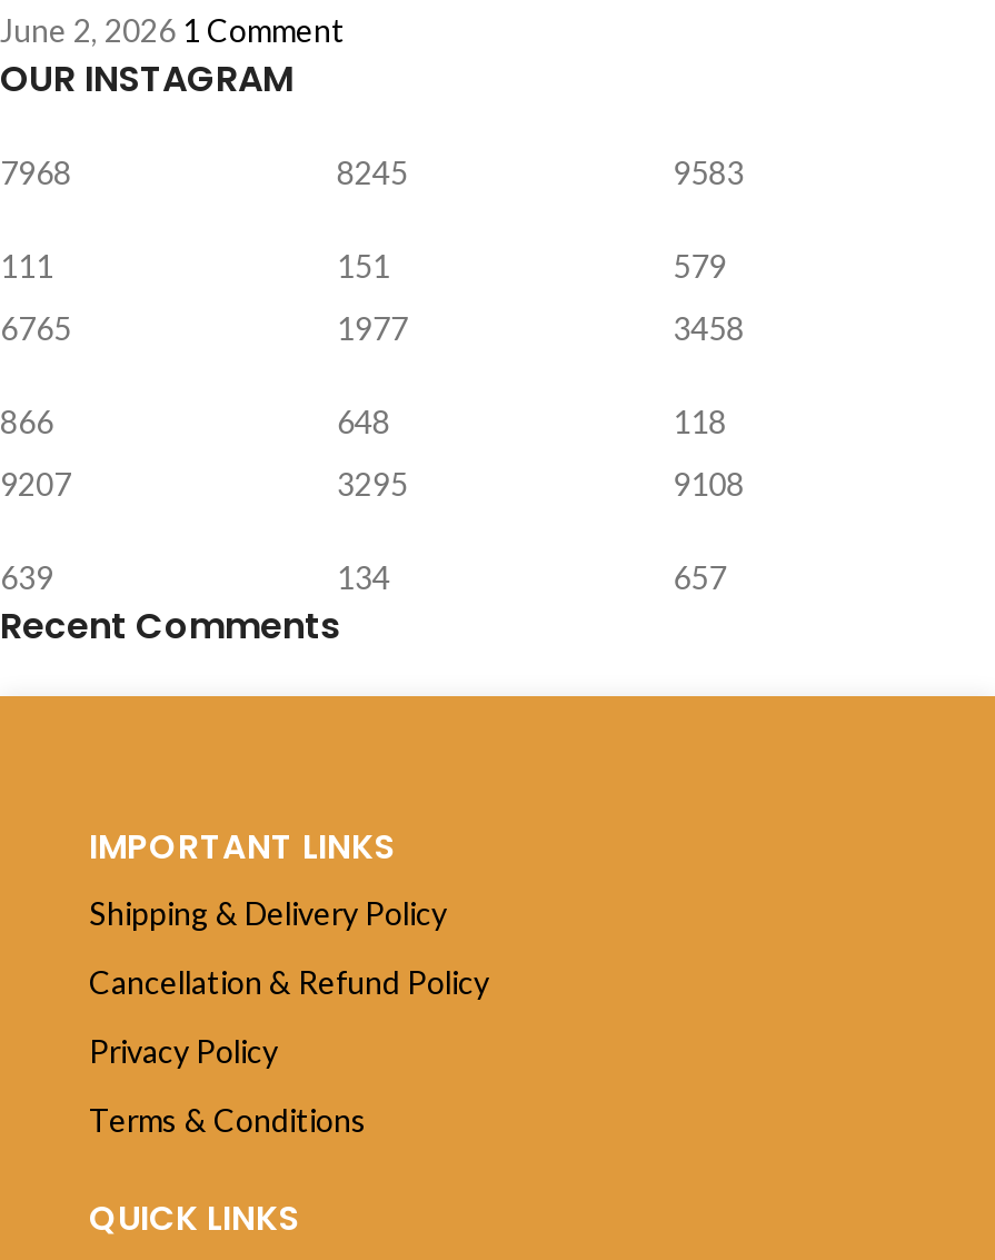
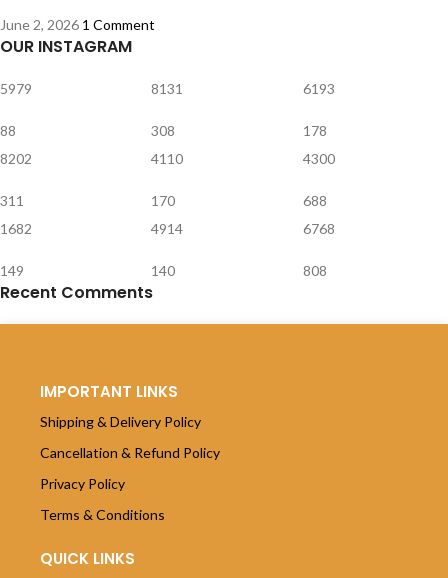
[0,154,71,192] 7968 -> [0,80,32,97] 5979
[336,154,408,192] 8245 -> [151,80,183,97] 8131
[673,154,744,192] 9583 -> [303,80,335,97] 6193
[0,247,53,285] 111 -> [0,122,16,139] 88
[336,247,390,285] 151 -> [151,122,175,139] 308
[673,247,726,285] 579 -> [303,122,327,139] 178
[0,309,71,347] 6765 -> [0,150,32,167] 8202
[336,309,408,347] 1977 -> [151,150,183,167] 4110
[673,309,744,347] 3458 -> [303,150,335,167] 4300
[0,403,53,441] 866 -> [0,192,24,209] 311
[336,403,390,441] 648 -> [151,192,175,209] 170
[673,403,726,441] 118 -> [303,192,327,209] 688
[0,465,71,503] 9207 -> [0,220,32,237] 1682
[336,465,408,503] 3295 -> [151,220,183,237] 4914
[673,465,744,503] 9108 -> [303,220,335,237] 6768
[0,558,53,596] 639 -> [0,262,24,279] 149
[336,558,390,596] 134 -> [151,262,175,279] 140
[673,558,726,596] 657 -> [303,262,327,279] 808

